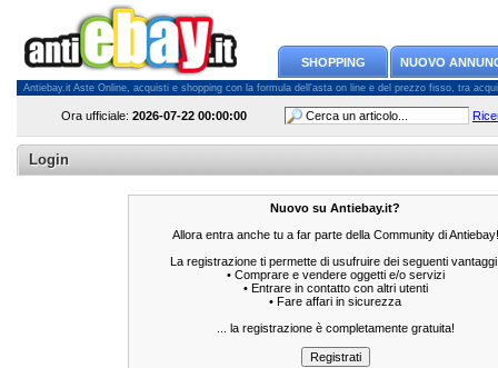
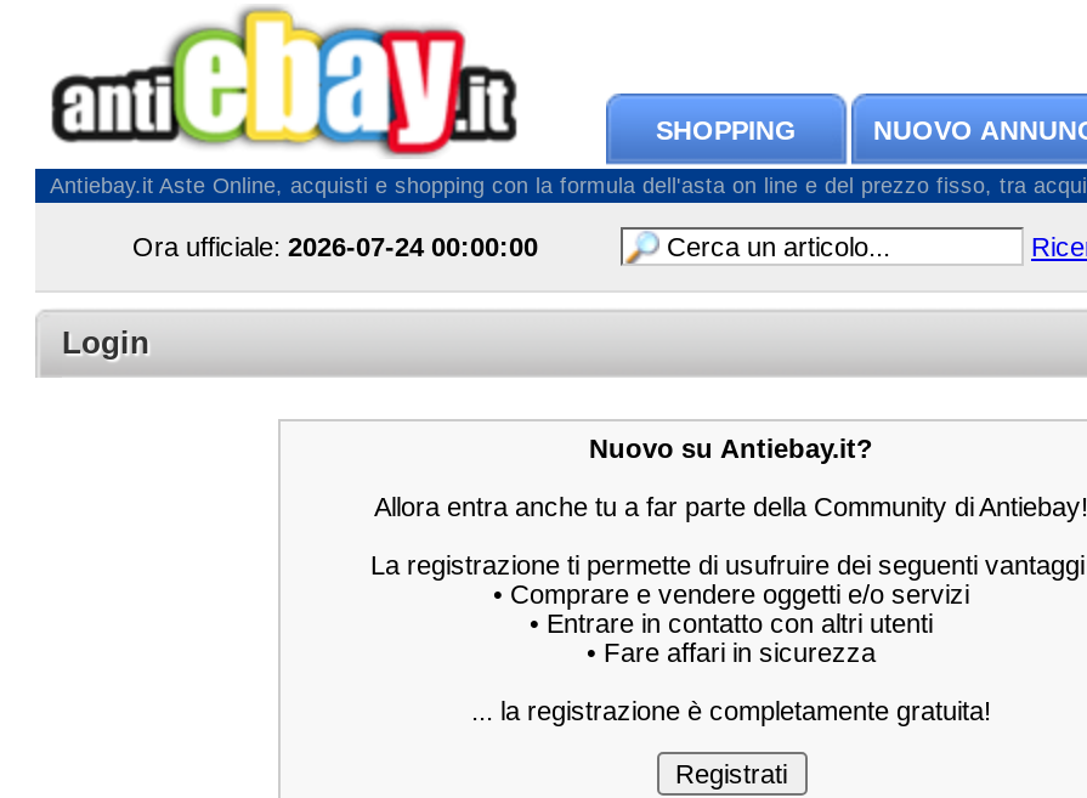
[61,109,247,122] Ora ufficiale: 2026-07-22 00:00:00 -> [132,232,538,261] Ora ufficiale: 2026-07-24 00:00:00

